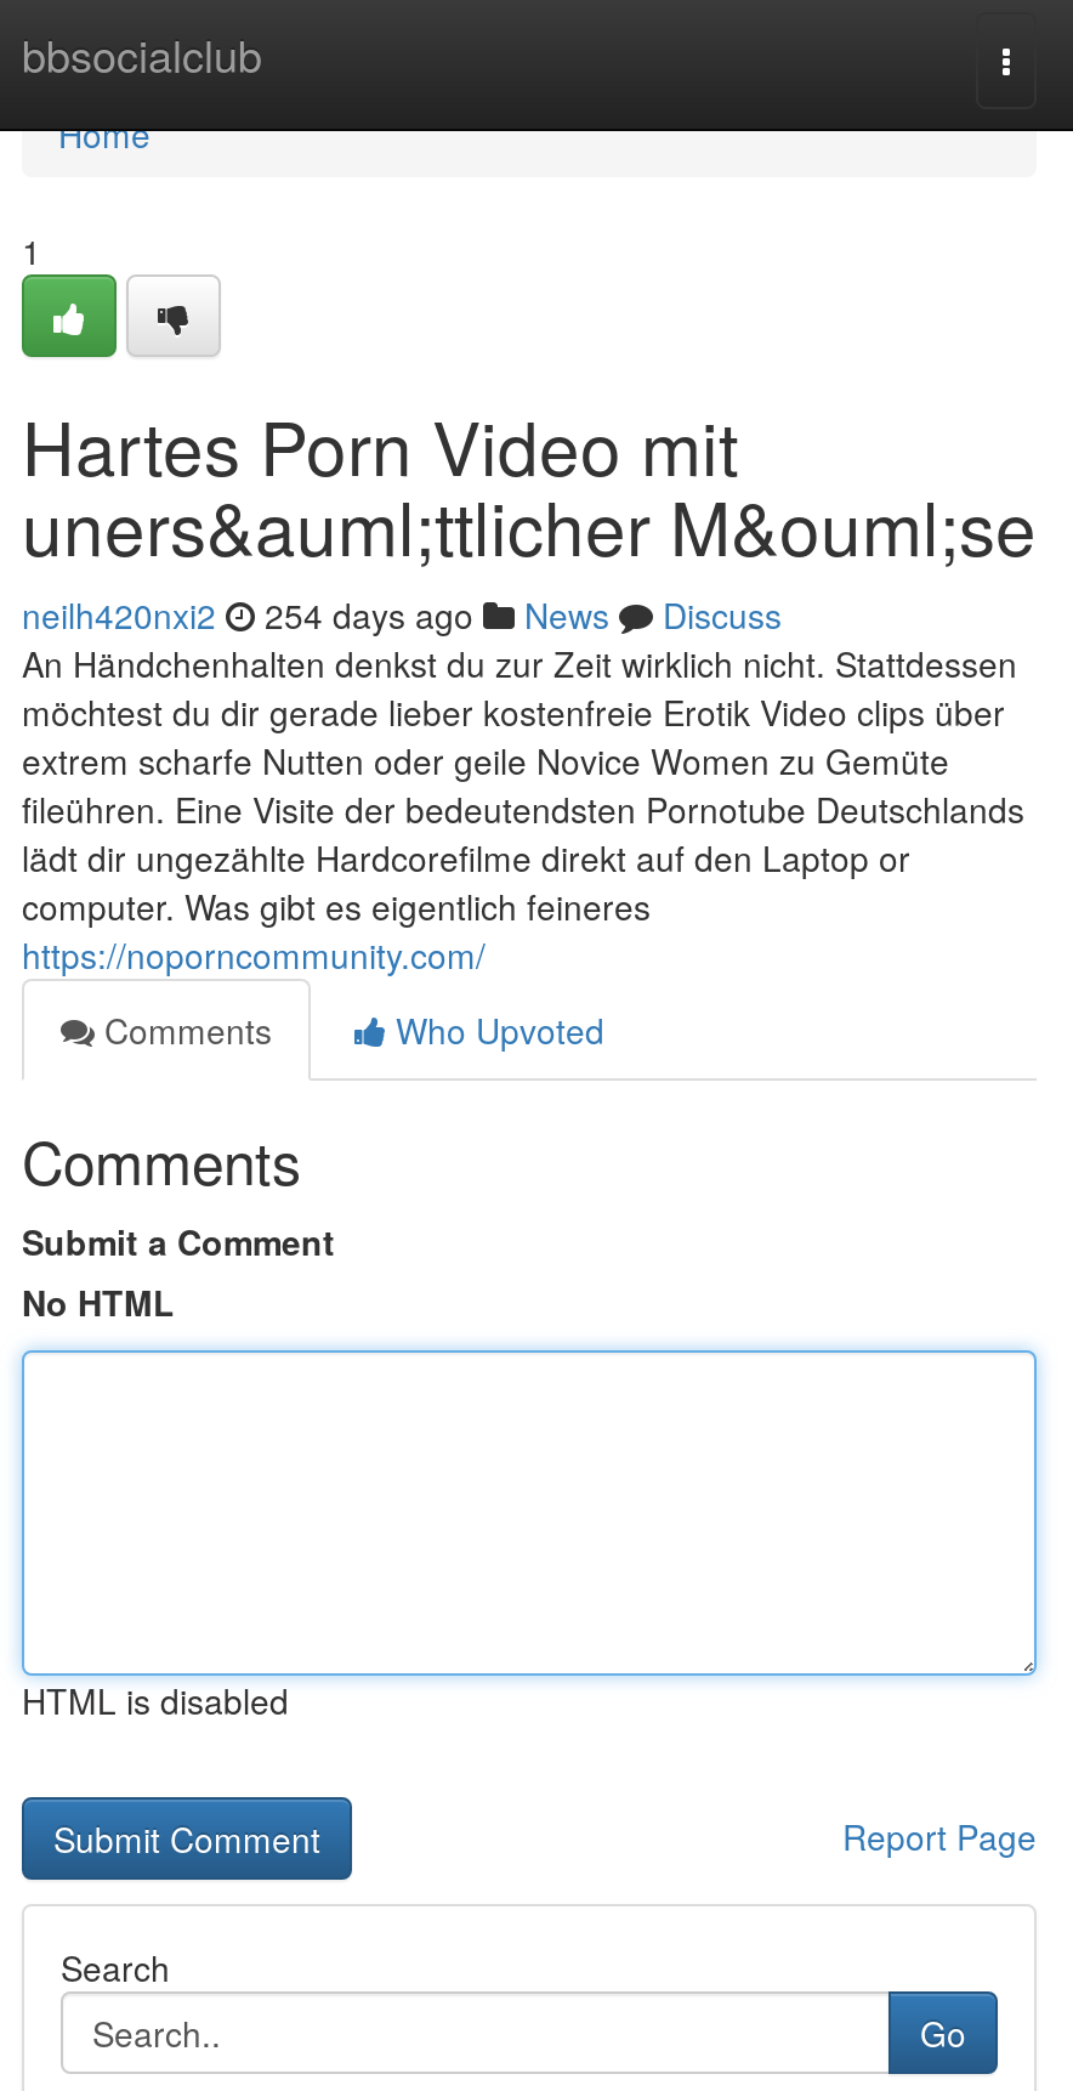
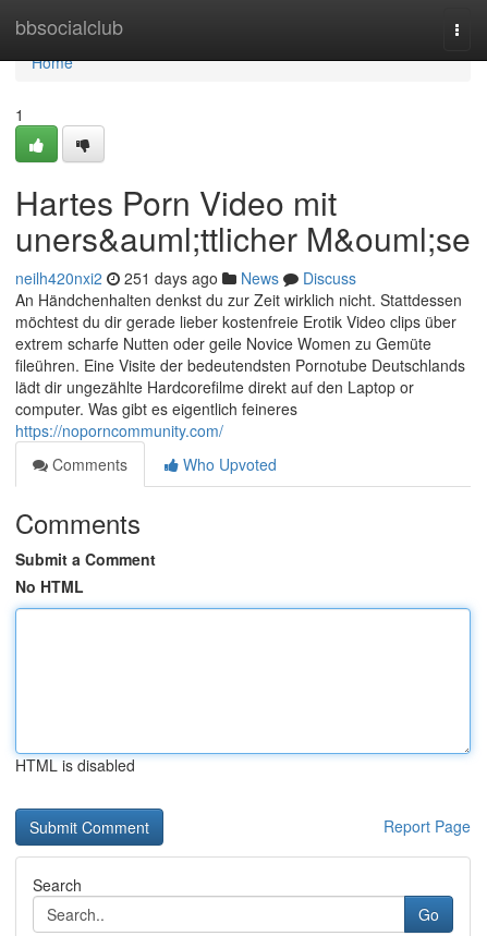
[22,590,782,639] neilh420nxi2 254 days ago News Discuss -> [15,267,356,289] neilh420nxi2 251 days ago News Discuss

